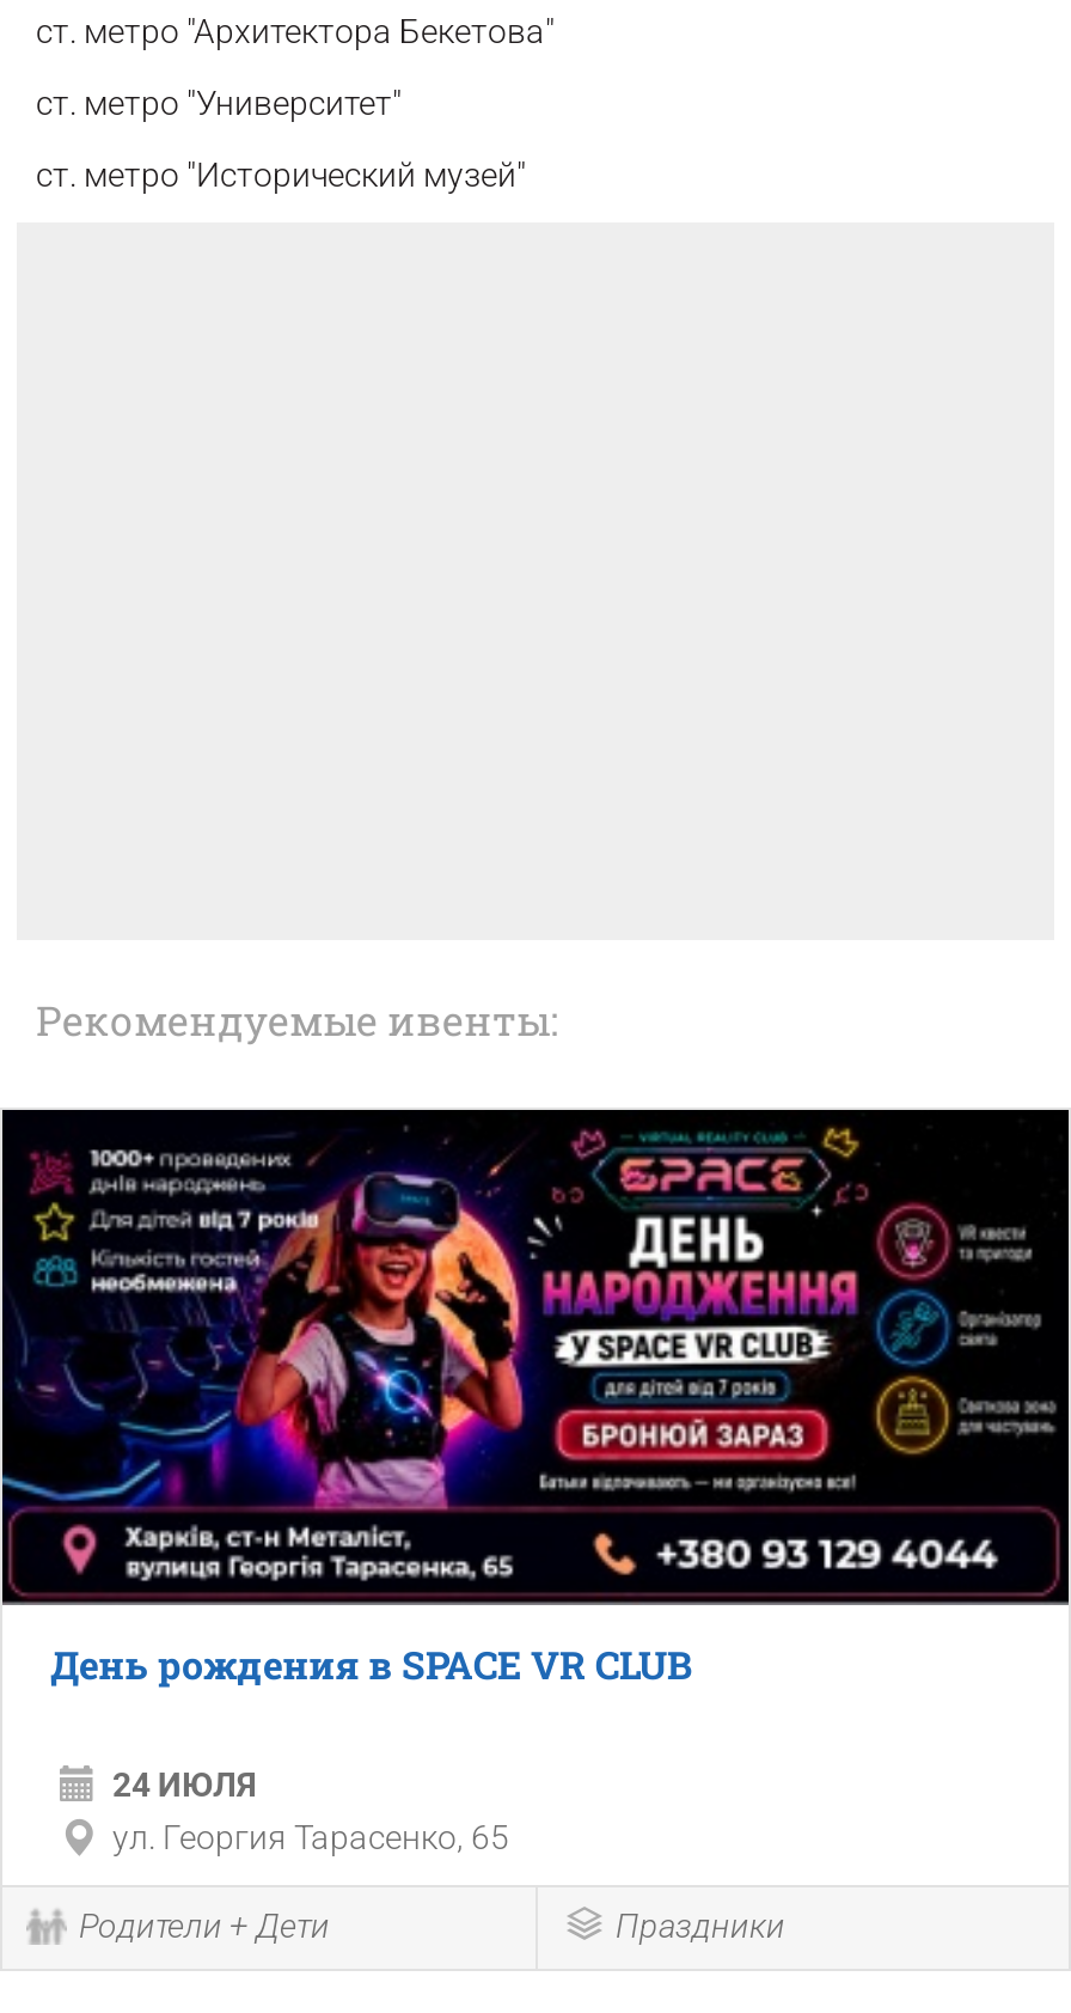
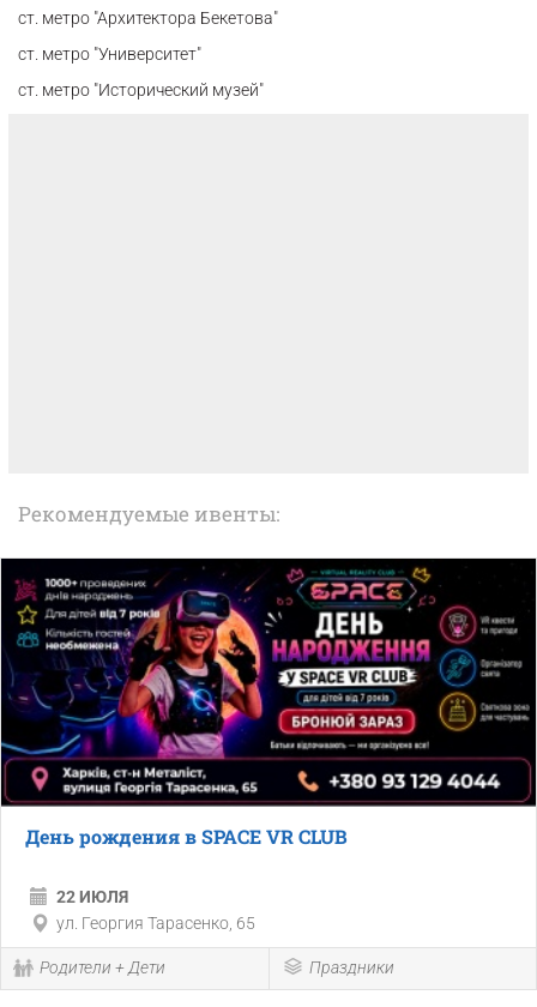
[112,1765,256,1804] 24 ИЮЛЯ -> [56,887,128,906] 22 ИЮЛЯ

